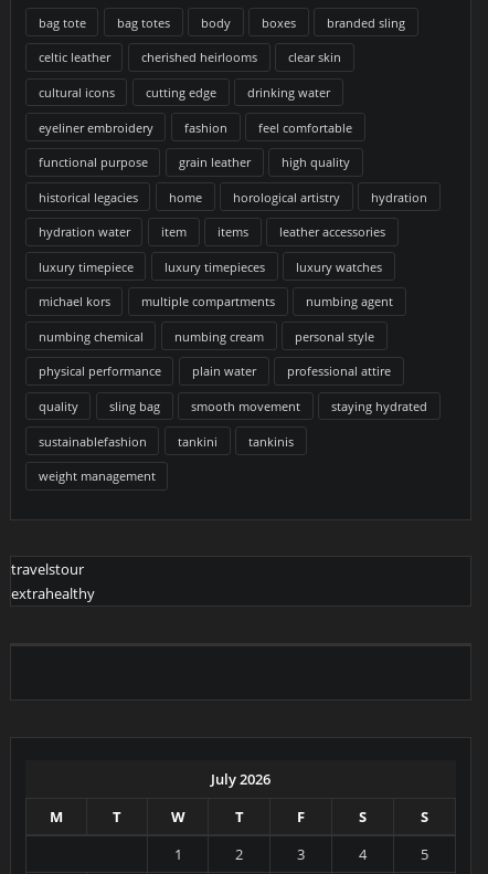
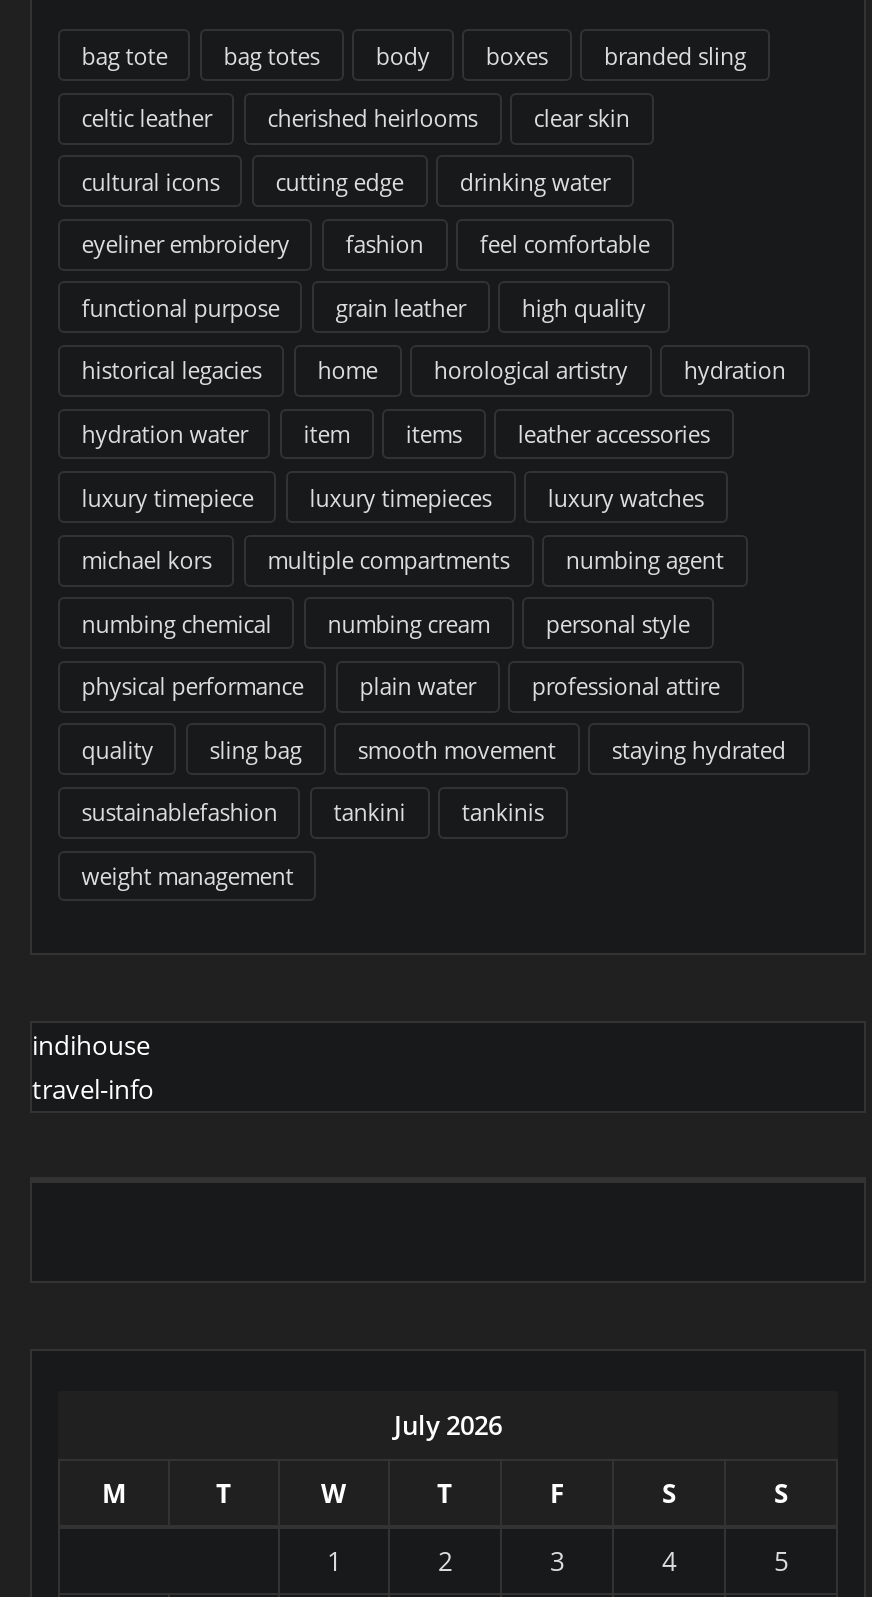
[11,559,95,603] travelstour | extrahealthy -> [32,1027,154,1107] indihouse | travel-info

